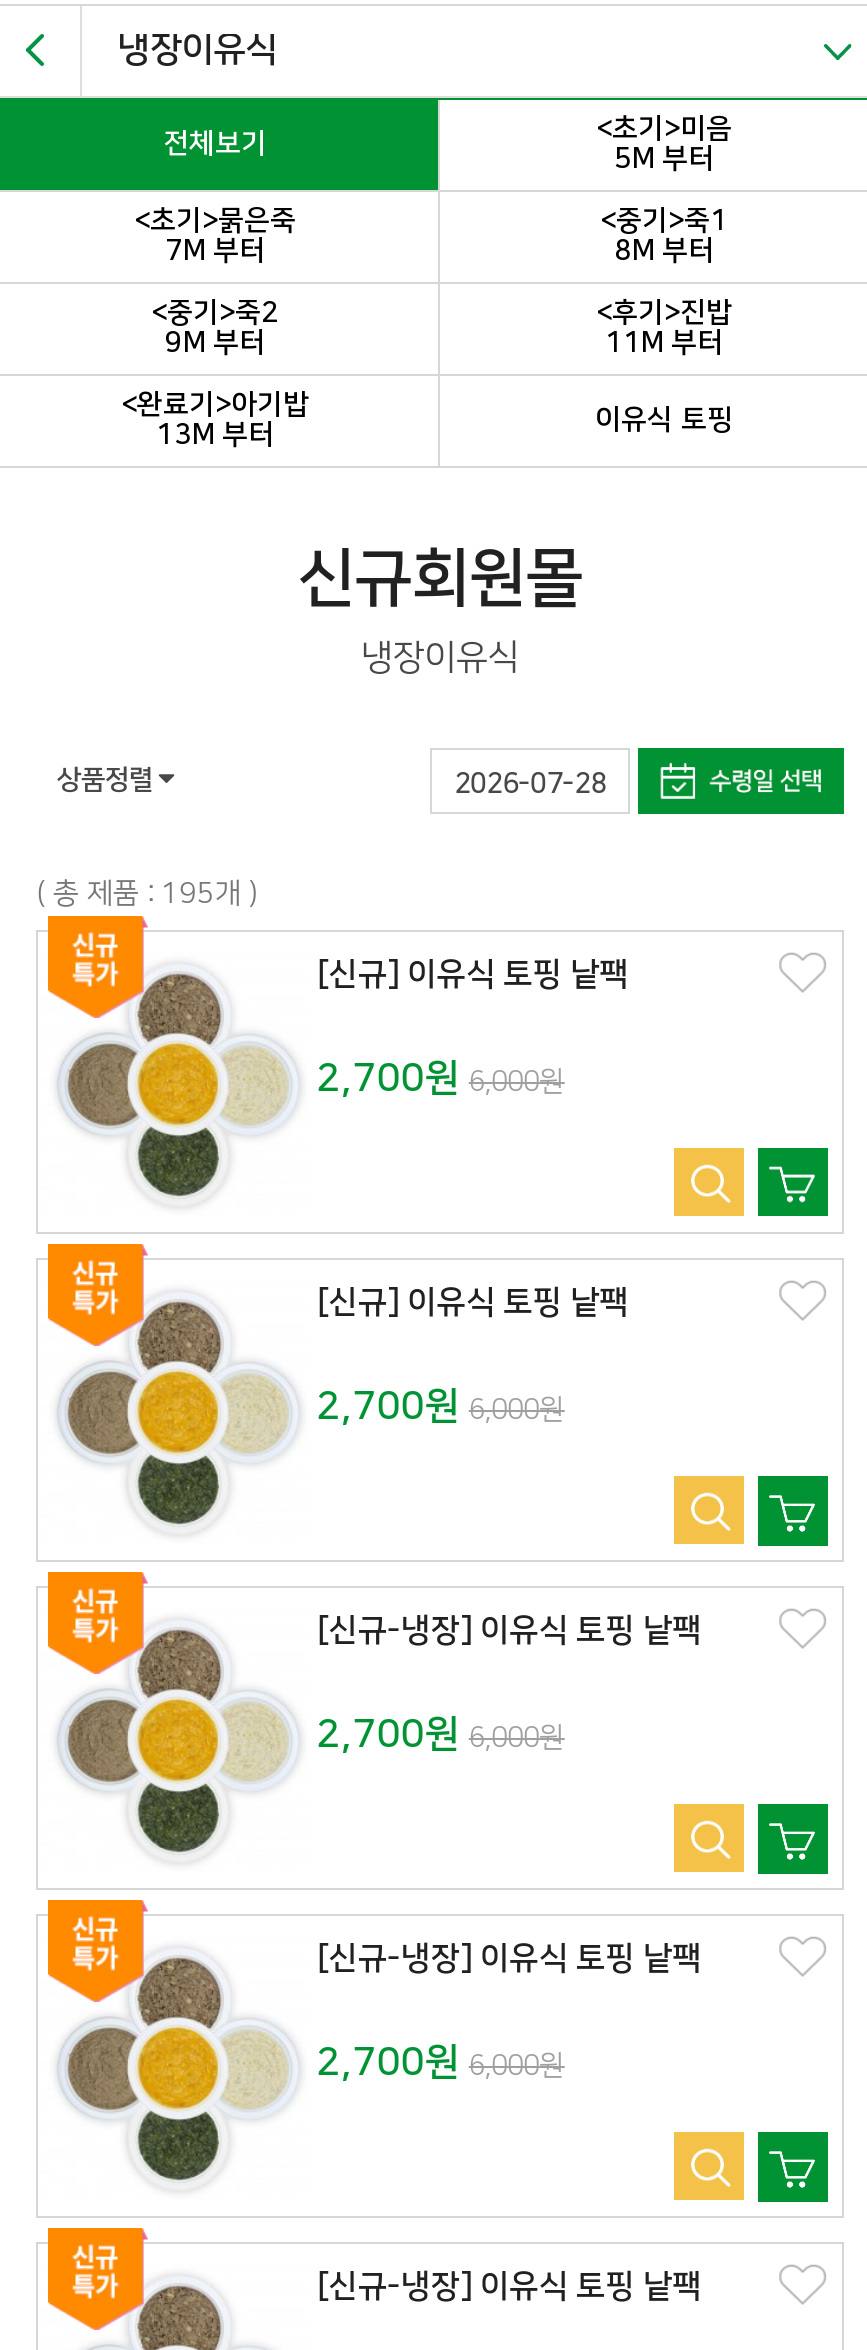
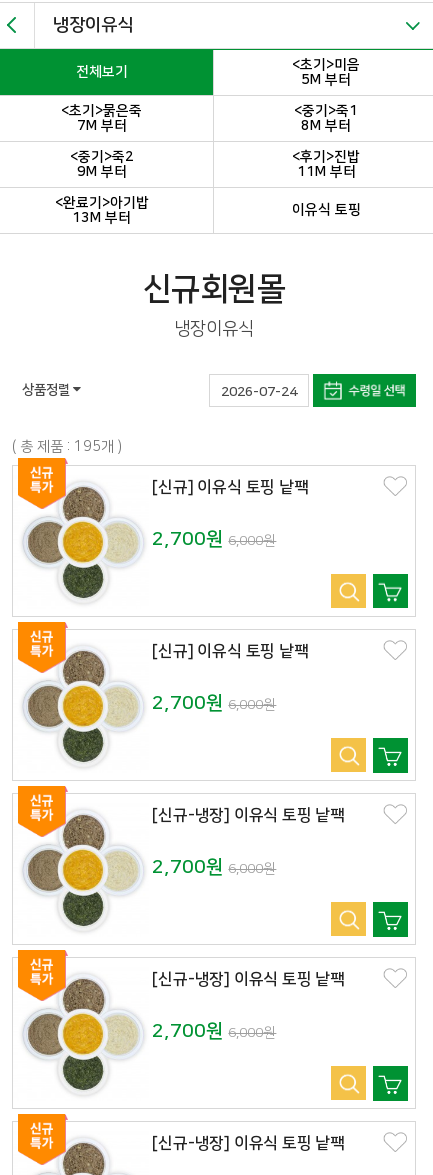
[454,767,606,797] 2026-07-28 -> [221,384,297,399] 2026-07-24

